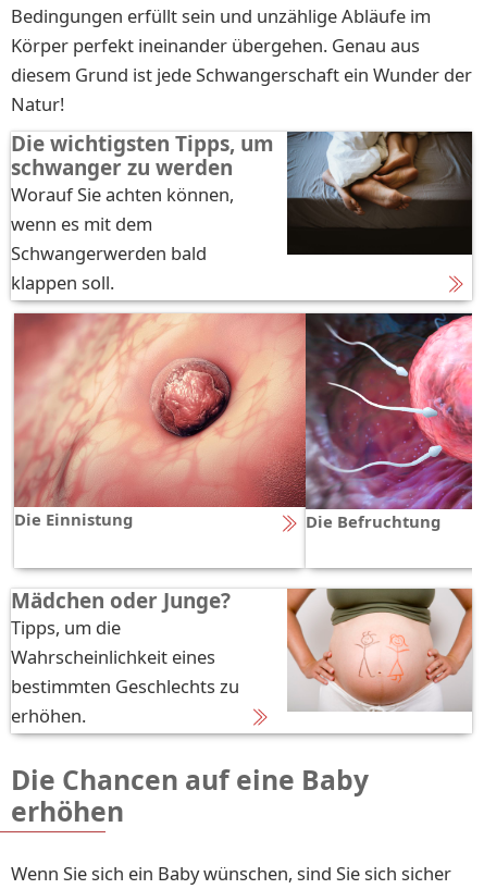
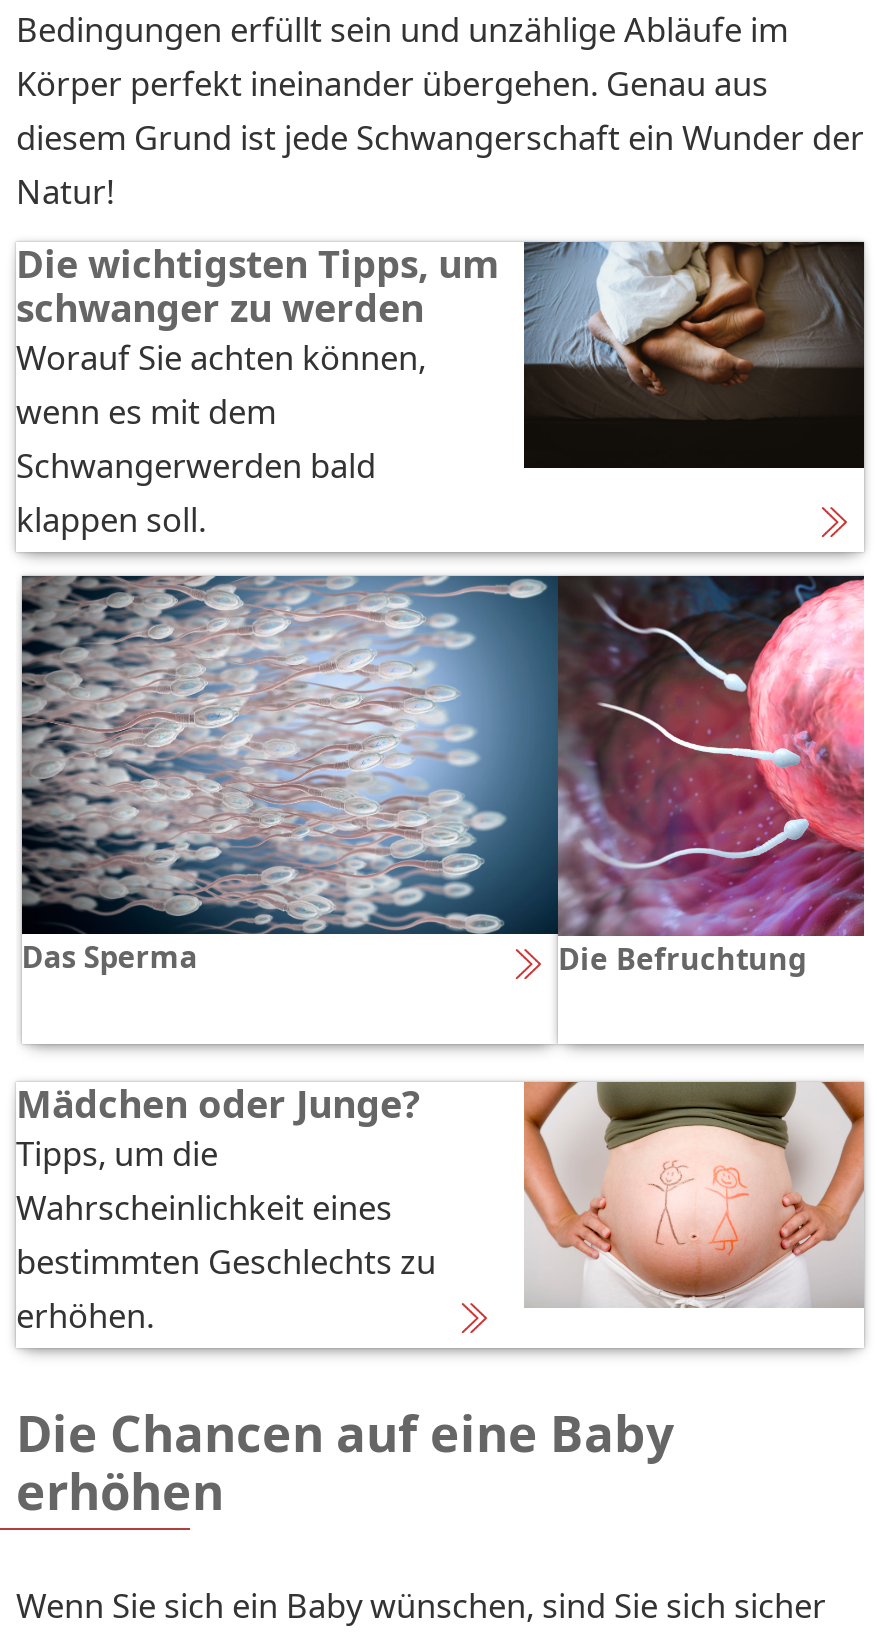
[13,312,307,530] [image] | Die Einnistung -> [20,574,560,975] [image] | Das Sperma

